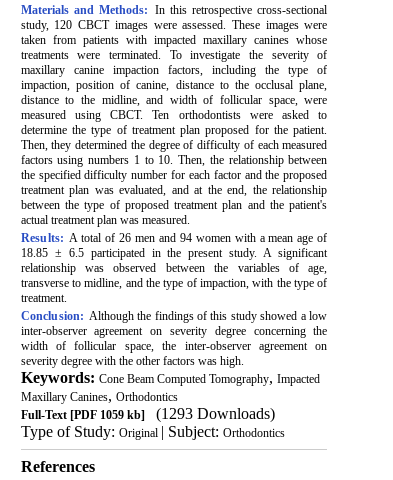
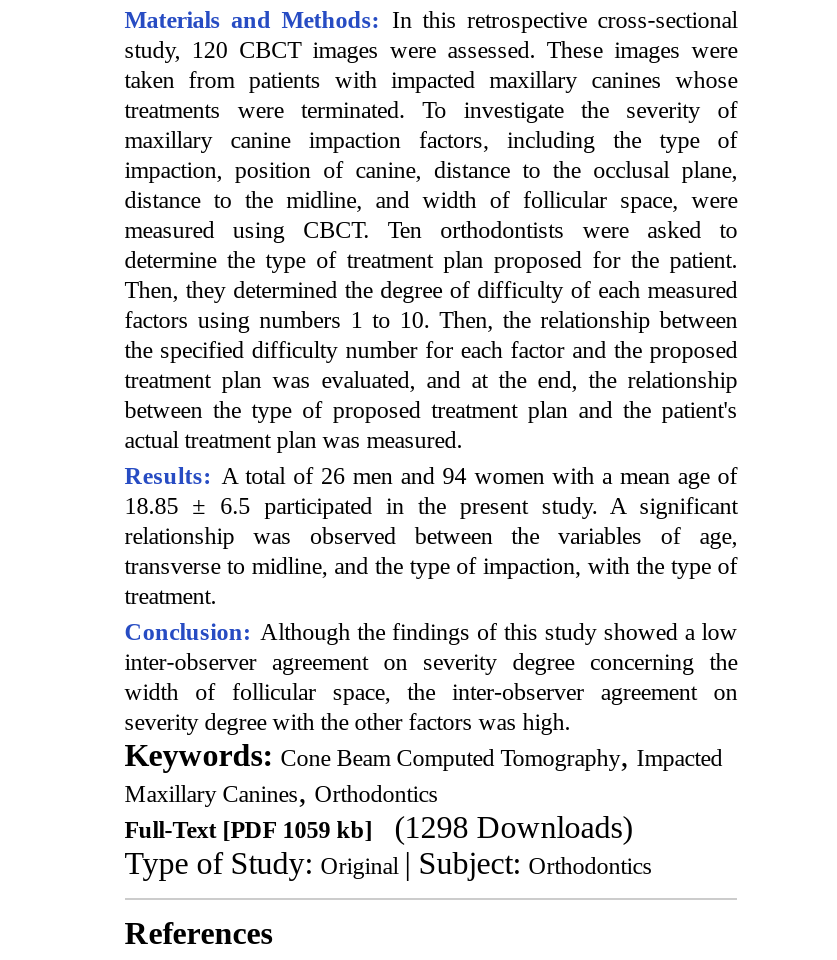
[21,405,275,422] Full-Text [PDF 1059 kb] (1293 Downloads) -> [124,810,632,844] Full-Text [PDF 1059 kb] (1298 Downloads)

